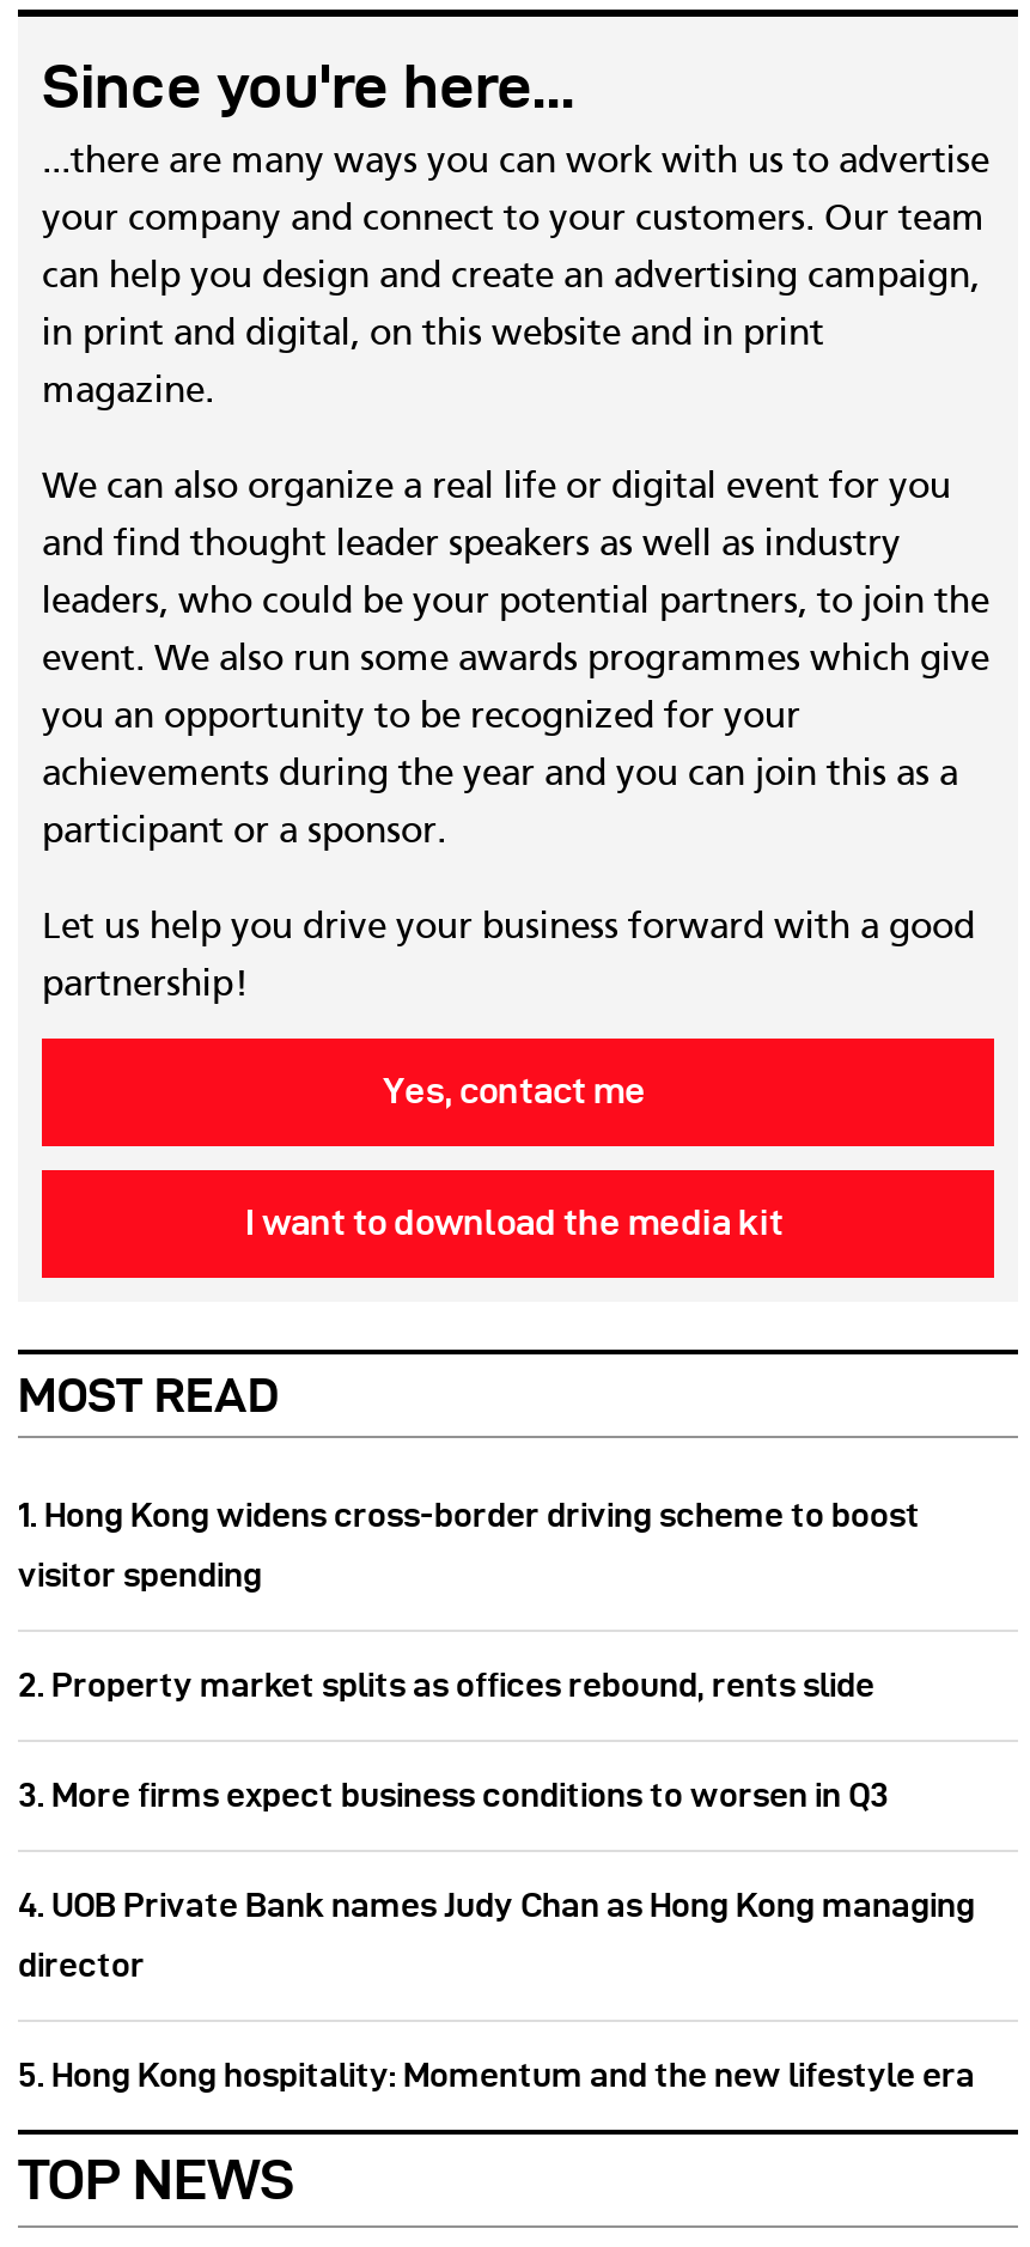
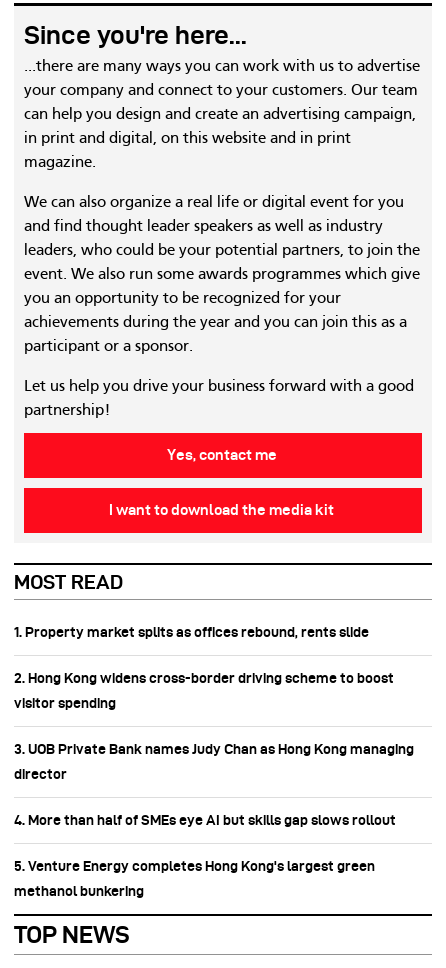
[18,1496,920,1534] 1. Hong Kong widens cross-border driving scheme to boost -> [14,624,394,686] 1. Property market splits as offices rebound, rents slide | 2. Hong Kong widens cross-border driving scheme to boost
moved [18,1556,262,1594] -> [14,695,116,711]: visitor spending
[18,1666,975,1924] 2. Property market splits as offices rebound, rents slide | 3. More firms expect business conditions to worsen in Q3 | 4. UOB Private Bank names Judy Chan as Hong Kong managing -> [14,741,414,757] 3. UOB Private Bank names Judy Chan as Hong Kong managing
moved [18,1946,145,1984] -> [14,766,67,782]: director
[18,2056,975,2094] 5. Hong Kong hospitality: Momentum and the new lifestyle era -> [14,812,396,899] 4. More than half of SMEs eye AI but skills gap slows rollout | 5. Venture Energy completes Hong Kong's largest green | methanol bunkering

